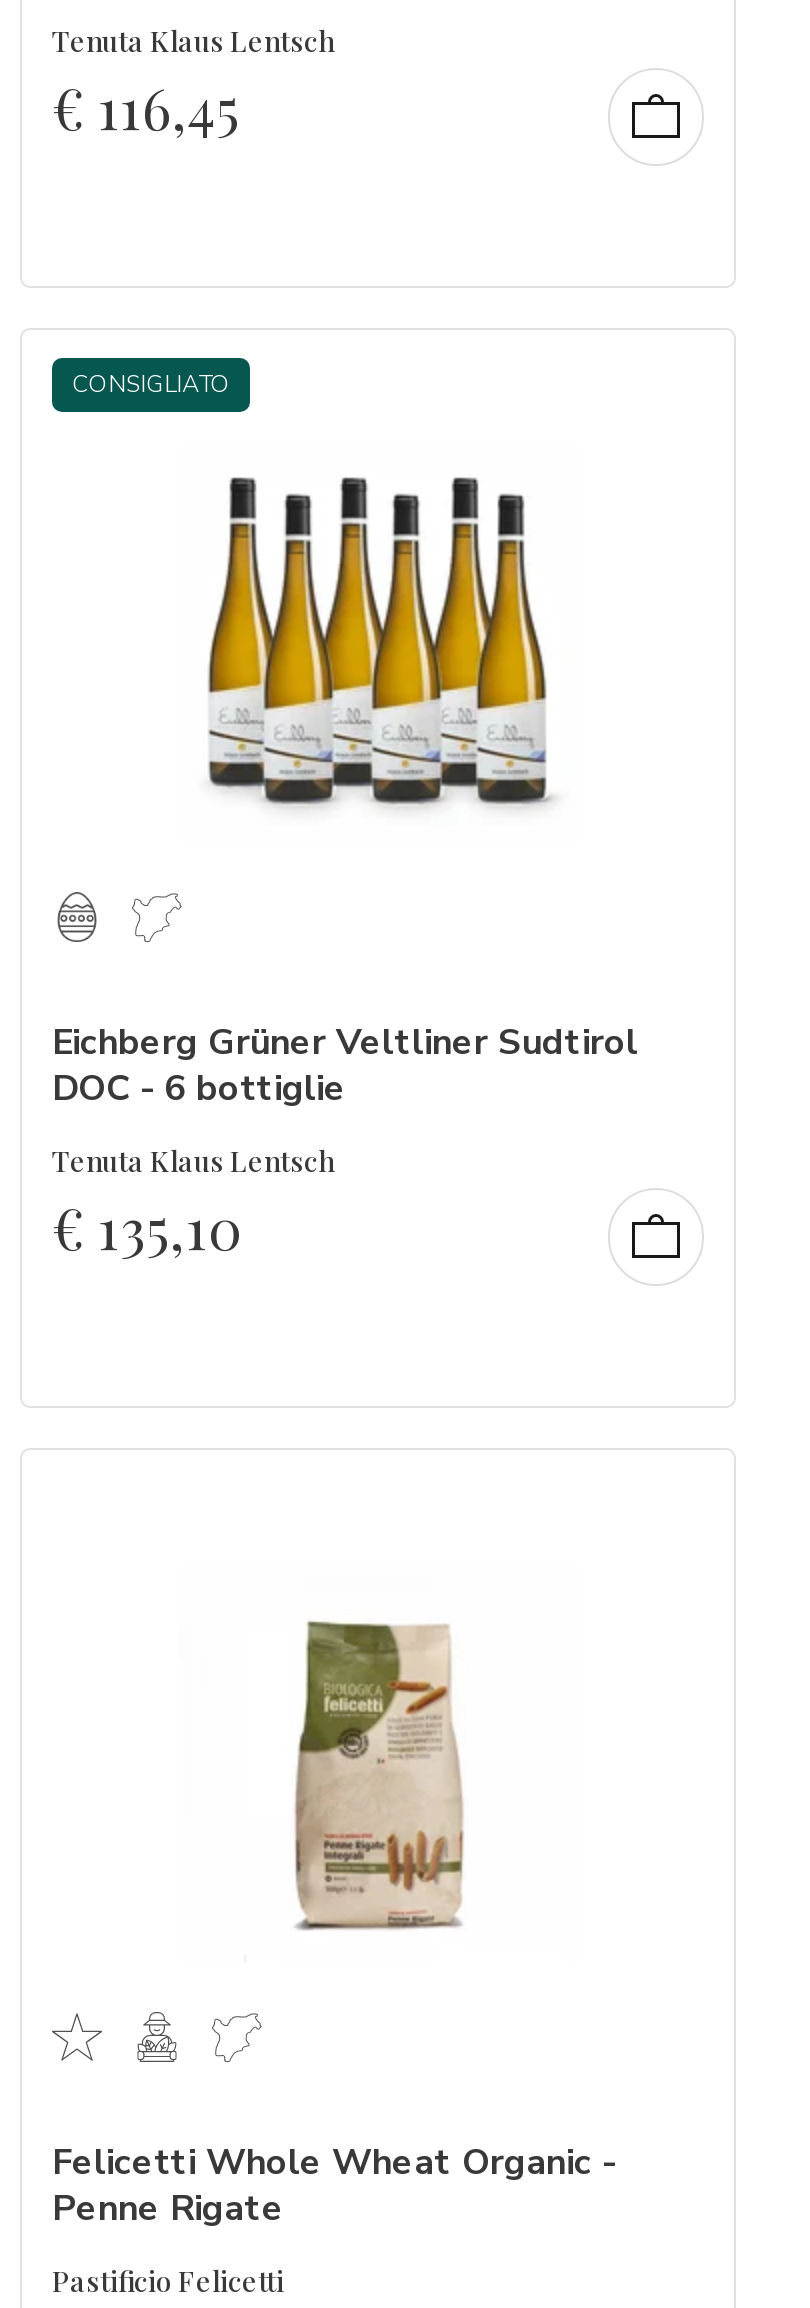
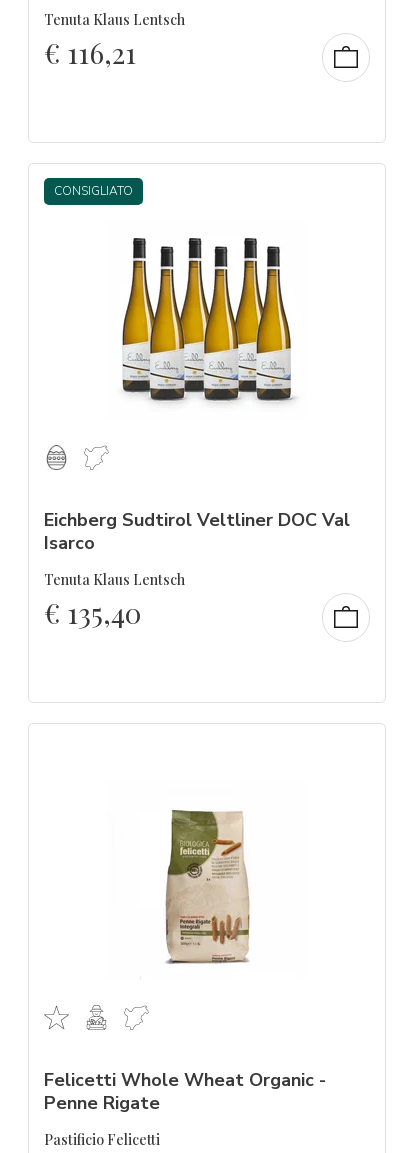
[52,70,240,144] €116,45 -> [44,34,136,71] €116,21
[52,1018,638,1112] Eichberg Grüner Veltliner Sudtirol | DOC - 6 bottiglie -> [44,508,350,555] Eichberg Sudtirol Veltliner DOC Val | Isarco
[52,1190,240,1264] €135,10 -> [44,594,141,631] €135,40

